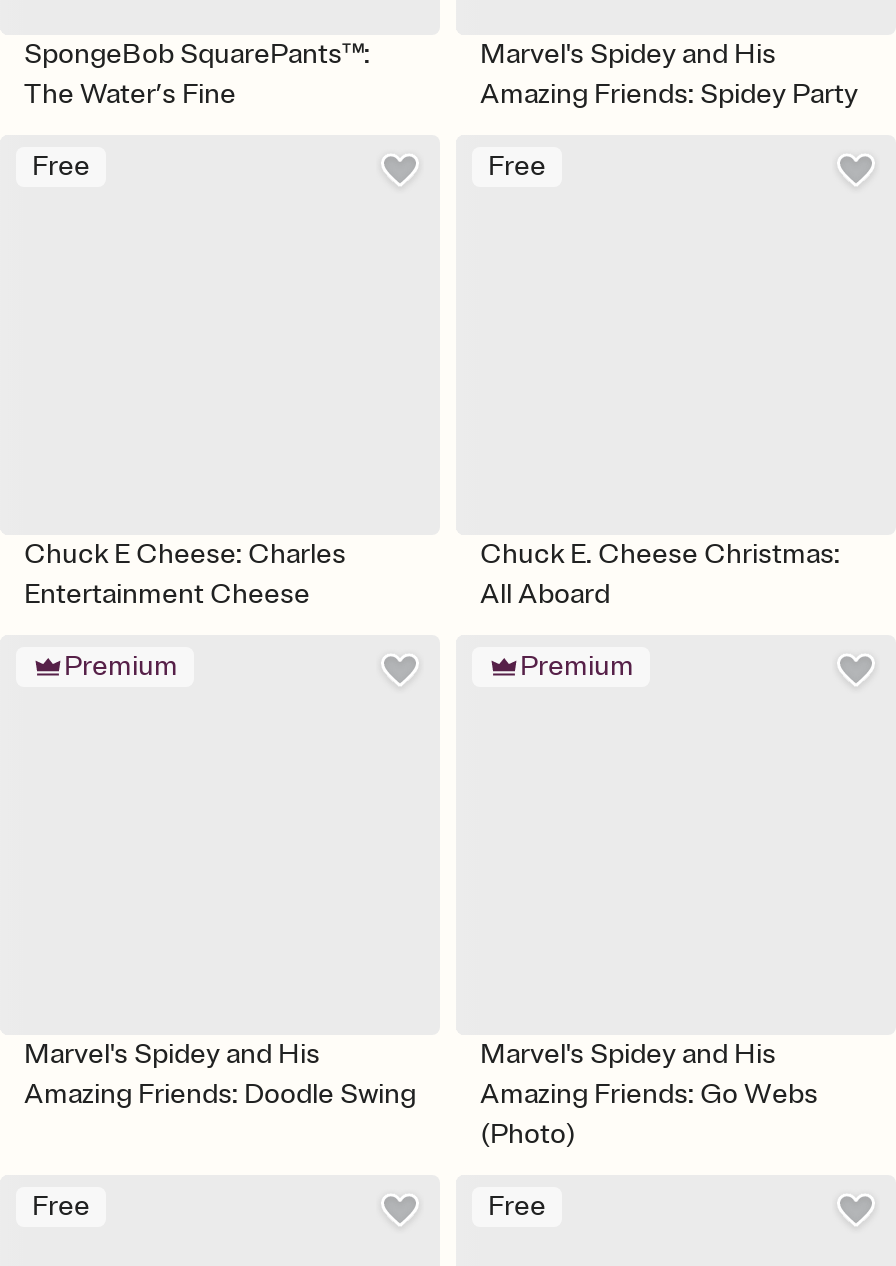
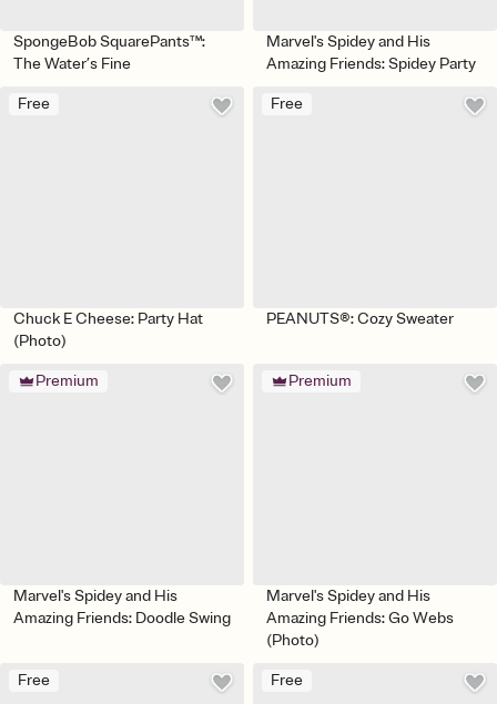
[24,537,346,611] Chuck E Cheese: Charles | Entertainment Cheese -> [13,309,203,350] Chuck E Cheese: Party Hat | (Photo)
[480,537,840,611] Chuck E. Cheese Christmas: | All Aboard -> [266,309,454,328] PEANUTS®: Cozy Sweater

